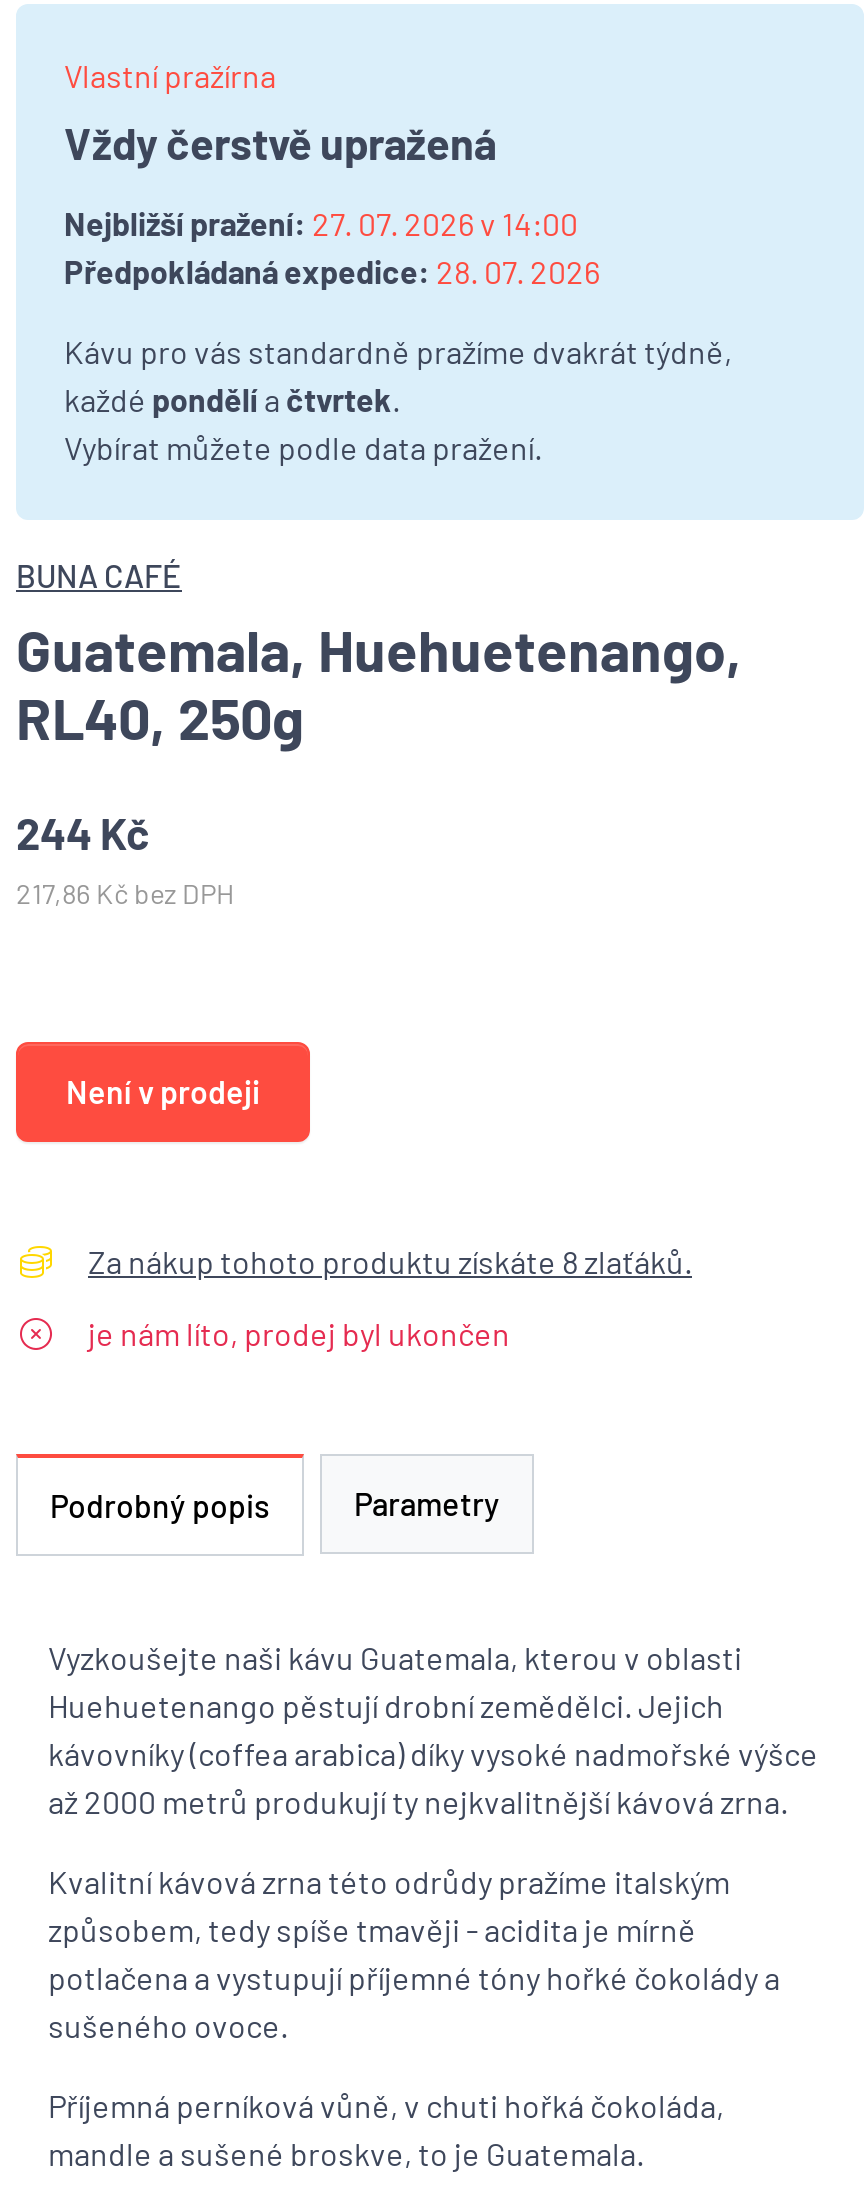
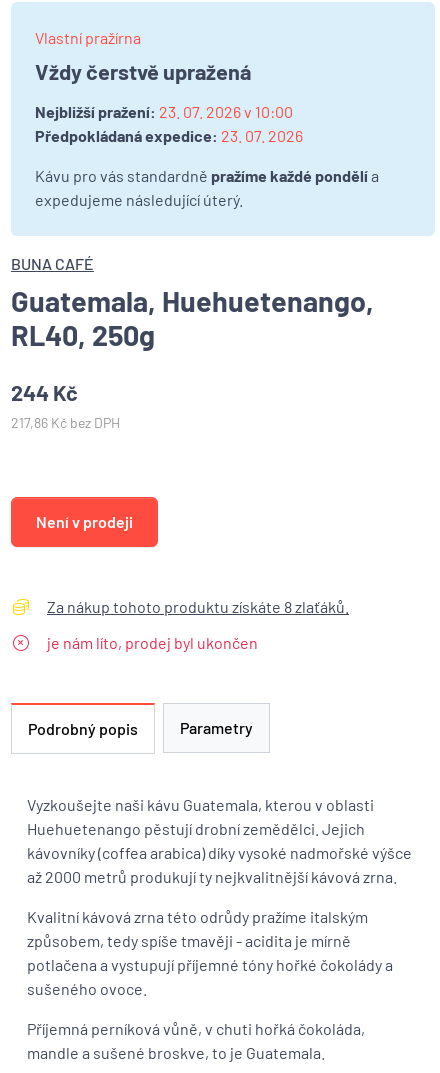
[64,204,600,290] Nejbližší pražení: 27. 07. 2026 v 14:00 | Předpokládaná expedice: 28. 07. 2026 -> [35,102,303,145] Nejbližší pražení: 23. 07. 2026 v 10:00 | Předpokládaná expedice: 23. 07. 2026
[64,332,732,466] Kávu pro vás standardně pražíme dvakrát týdně, | každé pondělí a čtvrtek. | Vybírat můžete podle data pražení. -> [35,166,379,209] Kávu pro vás standardně pražíme každé pondělí a | expedujeme následující úterý.

